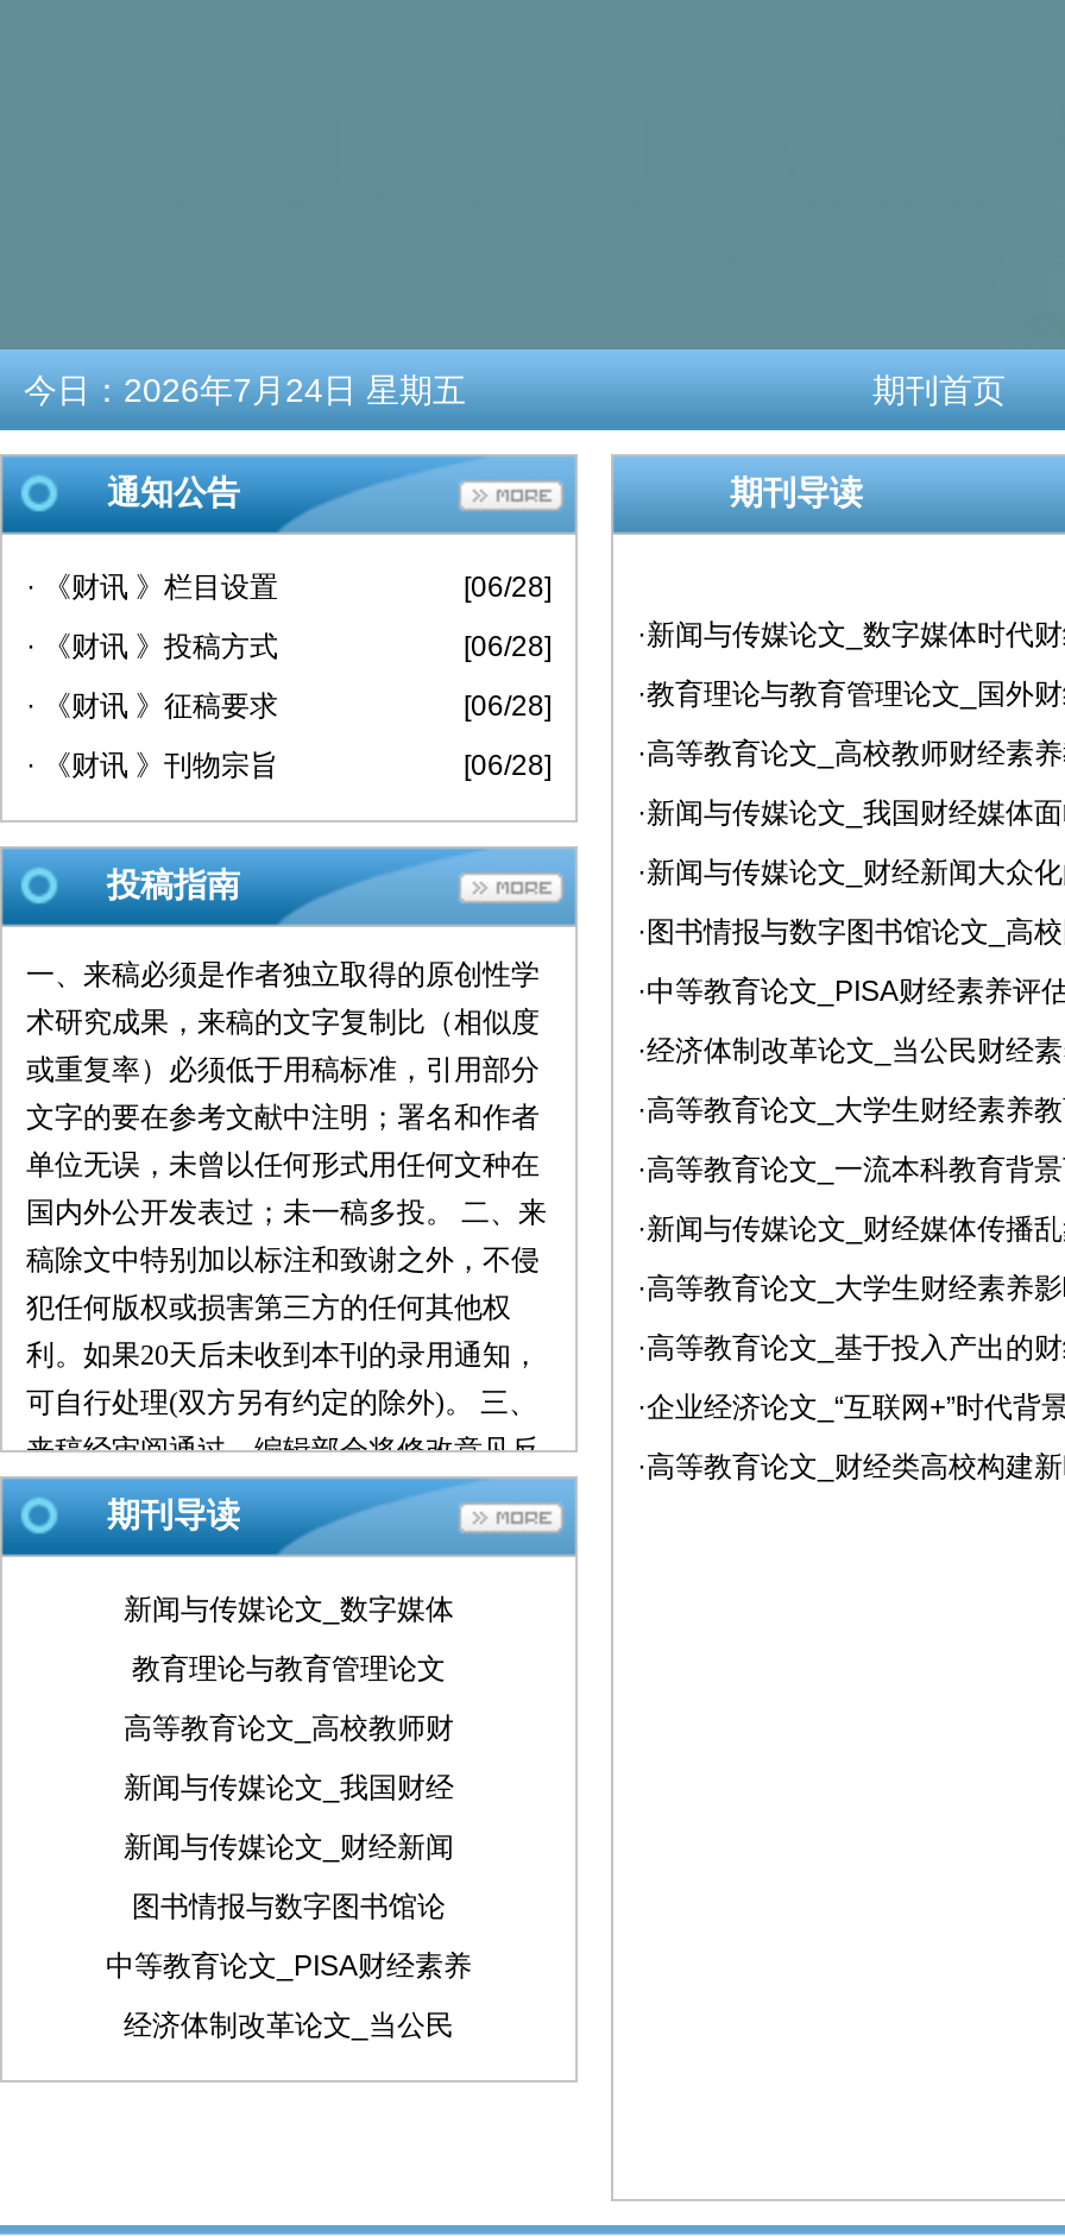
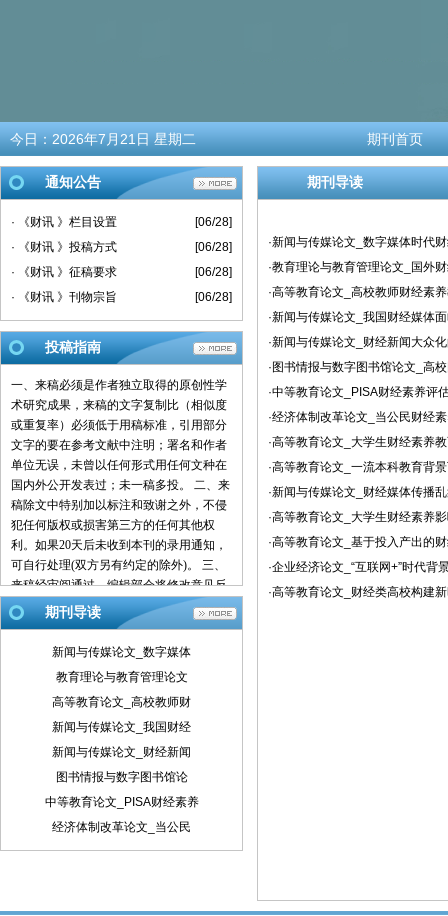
[24,371,466,409] 今日：2026年7月24日 星期五 -> [10,131,196,147] 今日：2026年7月21日 星期二

